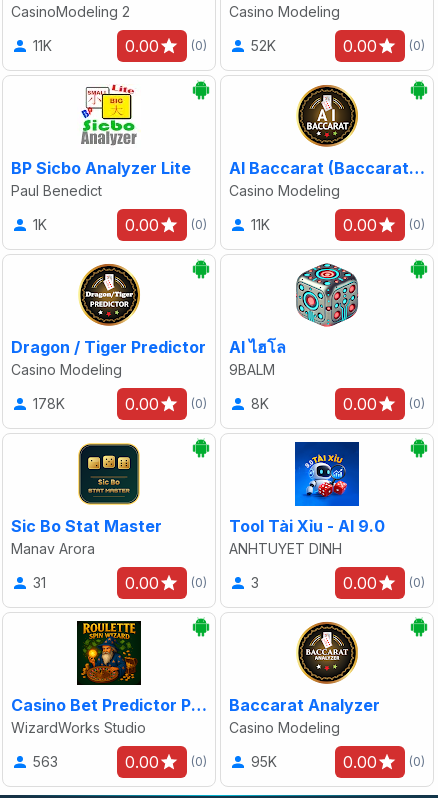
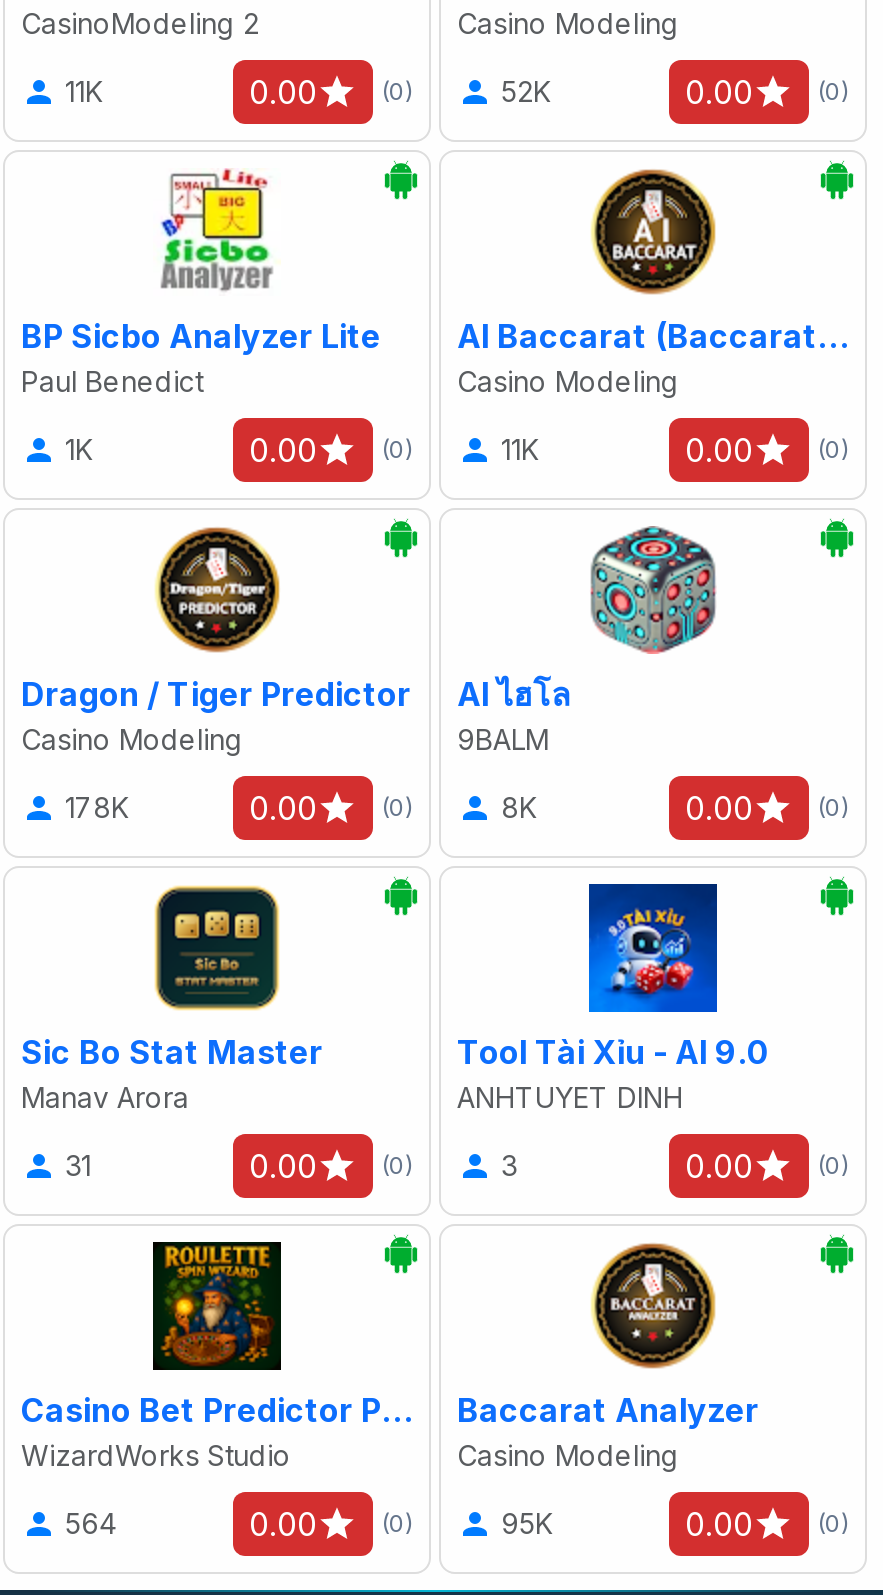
[33,753,58,770] 563 -> [65,1507,117,1541] 564

